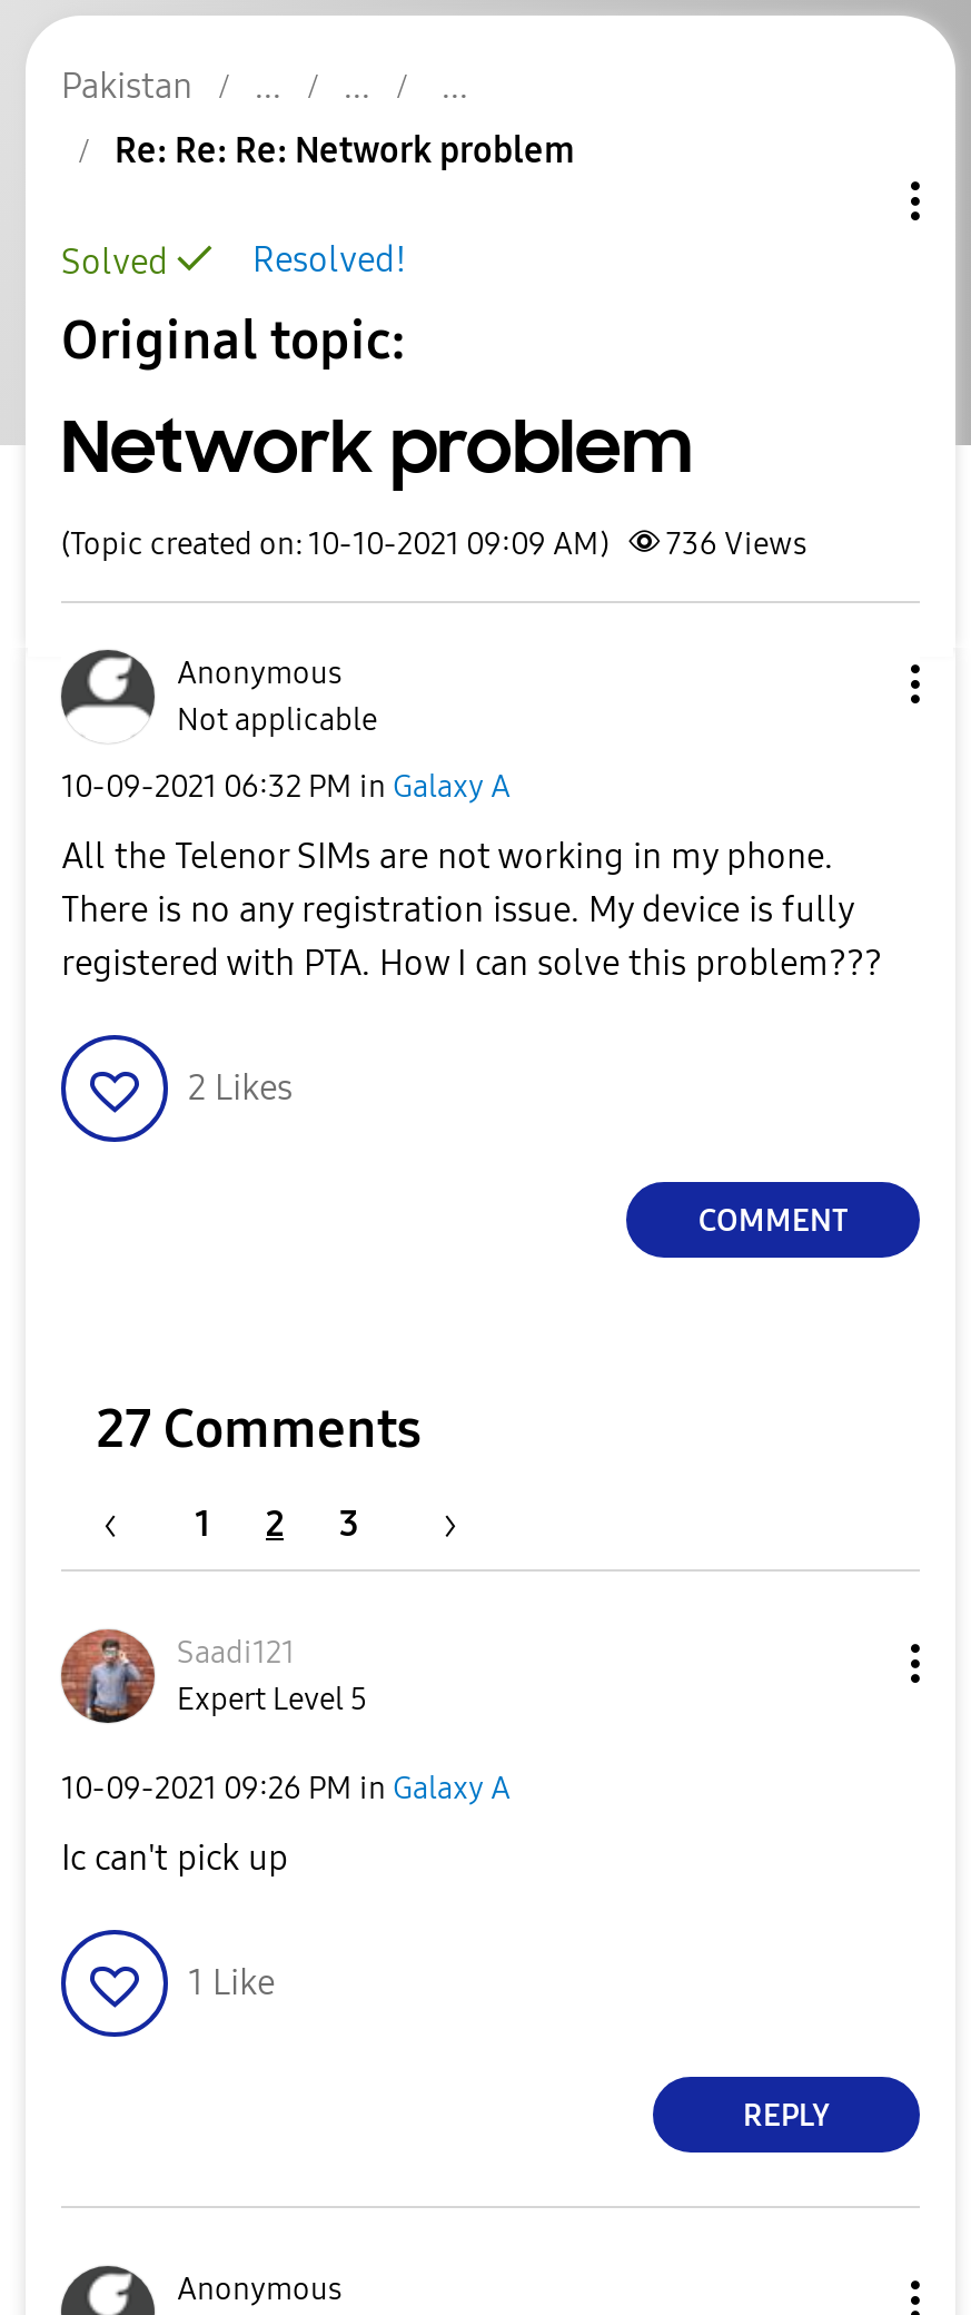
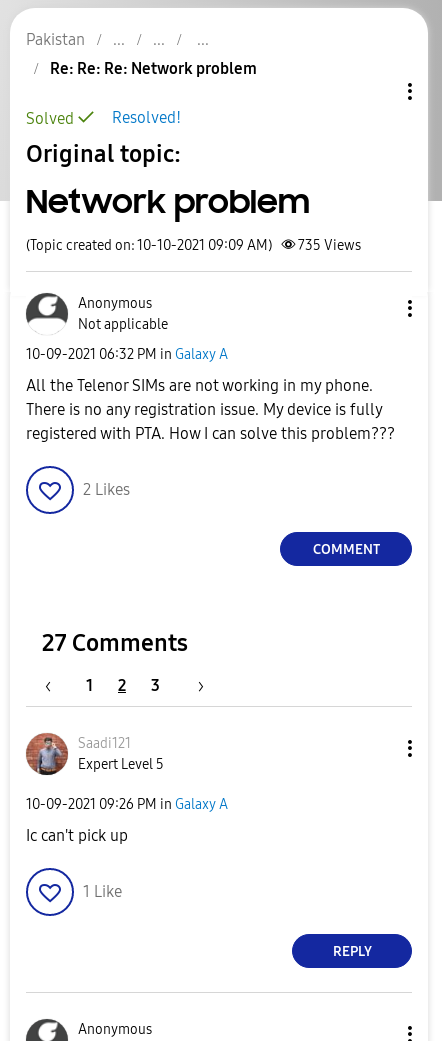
[61,525,806,563] (Topic created on: 10-10-2021 09:09 AM) 736 Views -> [26,237,361,254] (Topic created on: 10-10-2021 09:09 AM) 735 Views

